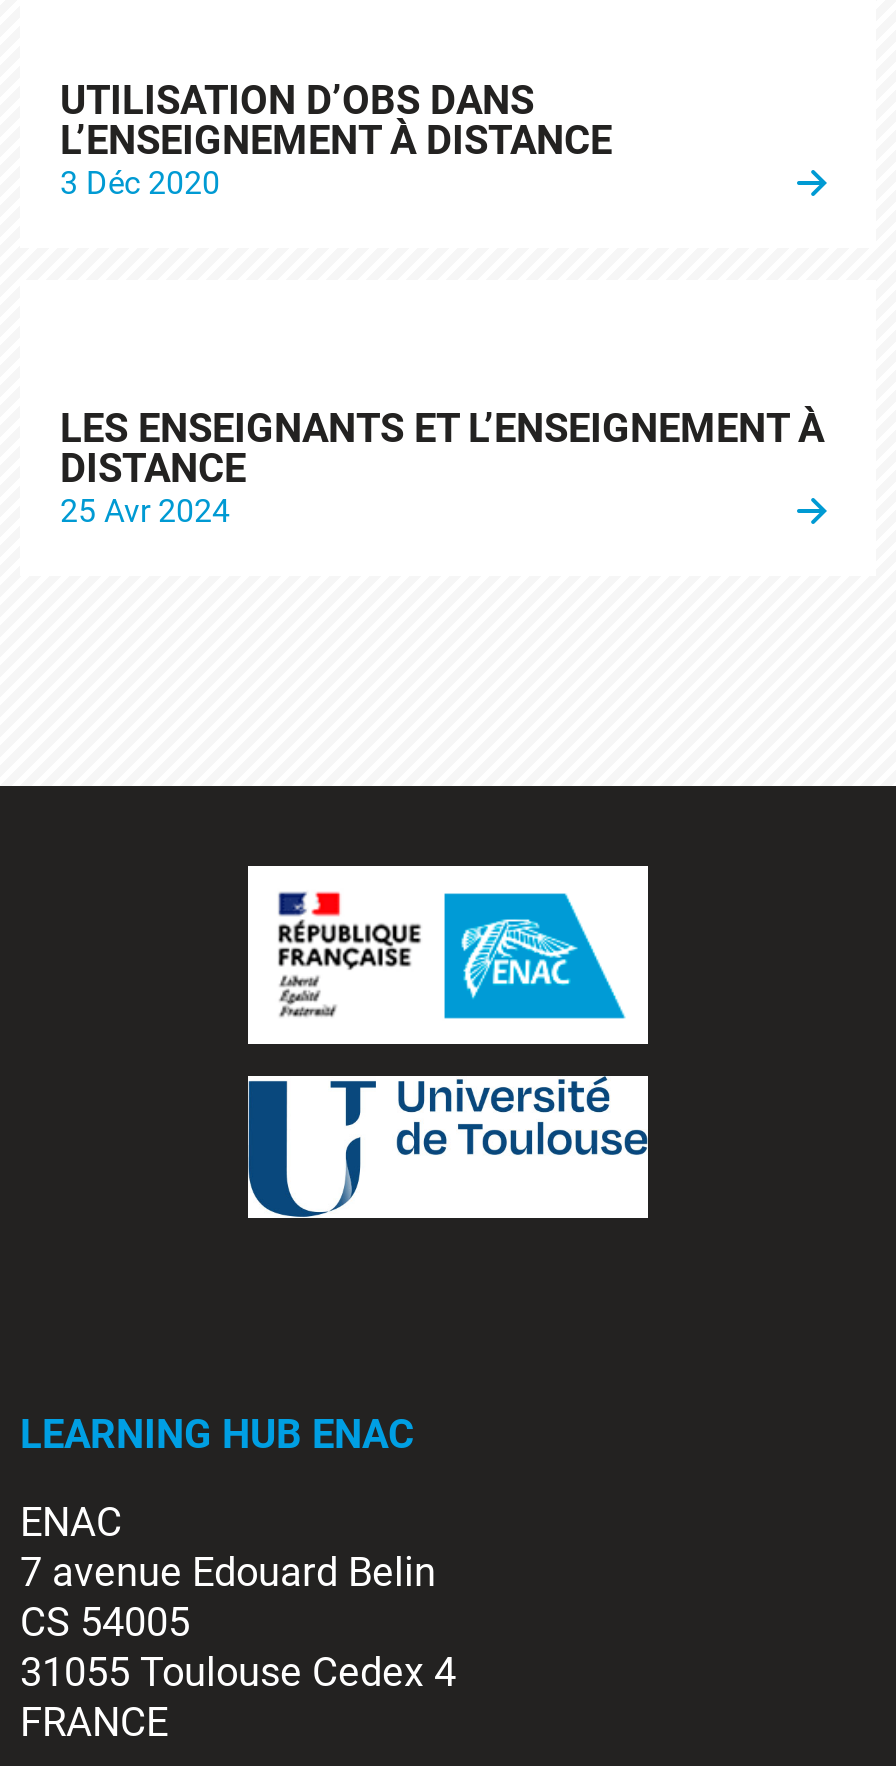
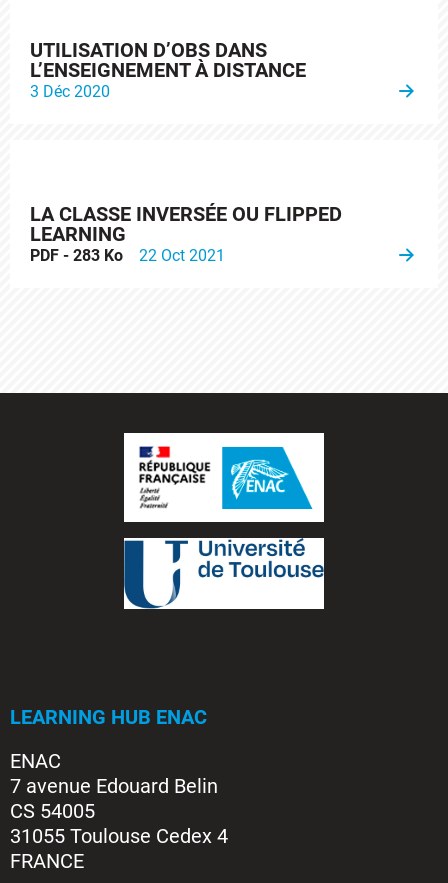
[60,404,824,530] LES ENSEIGNANTS ET L’ENSEIGNEMENT À | DISTANCE | 25 Avr 2024 -> [30,202,342,265] LA CLASSE INVERSÉE OU FLIPPED | LEARNING | PDF - 283 Ko | 22 Oct 2021

